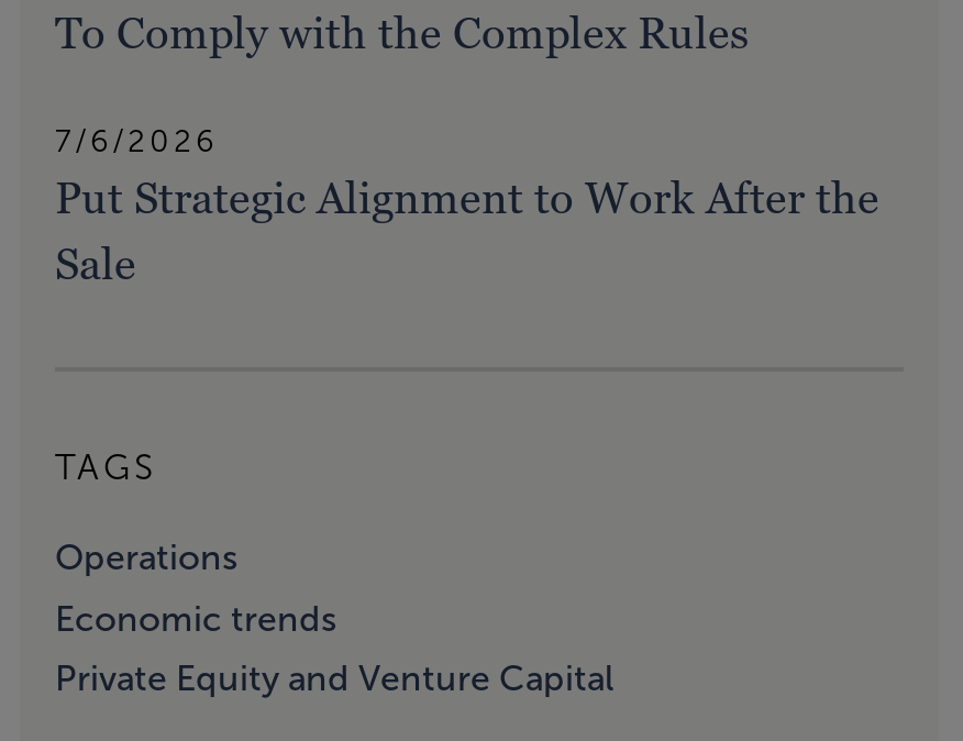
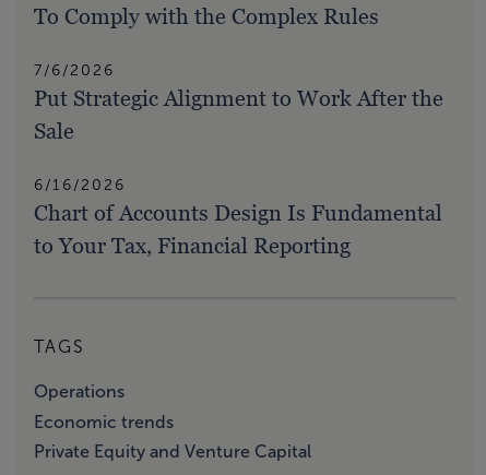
none -> [34,177,442,259] 6/16/2026 | Chart of Accounts Design Is Fundamental | to Your Tax, Financial Reporting

